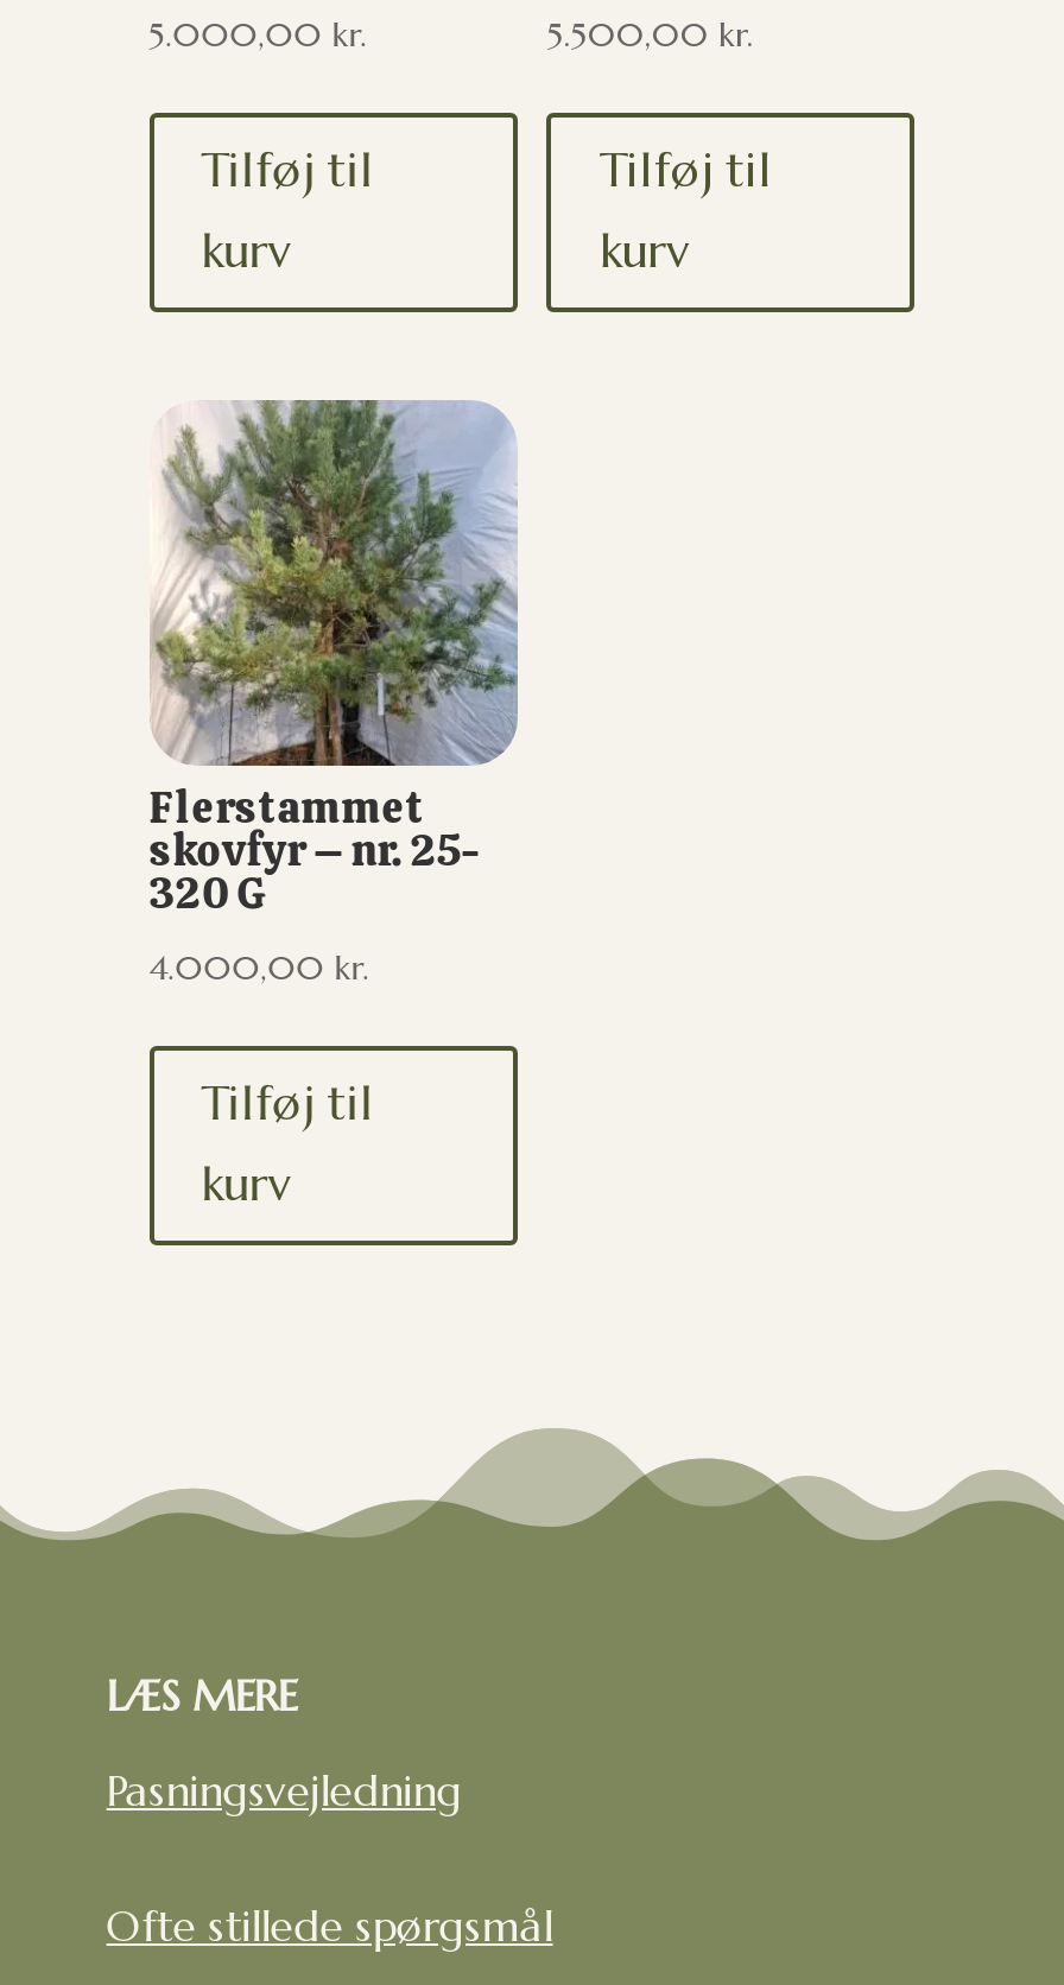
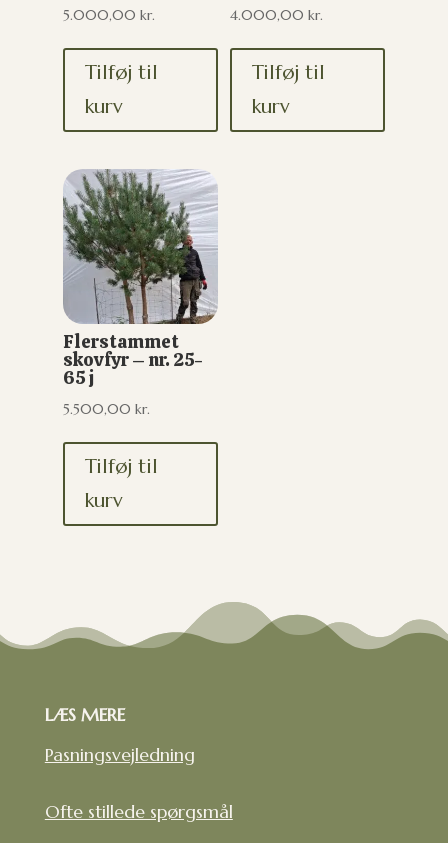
[547,12,754,55] 5.500,00 kr. -> [230,6,323,24] 4.000,00 kr.
[150,398,518,768] [image] -> [62,169,217,325] [image]
[149,867,265,922] 320 G -> [63,366,94,389] 65 j
[149,948,370,990] 4.000,00 kr. -> [63,400,150,418] 5.500,00 kr.

